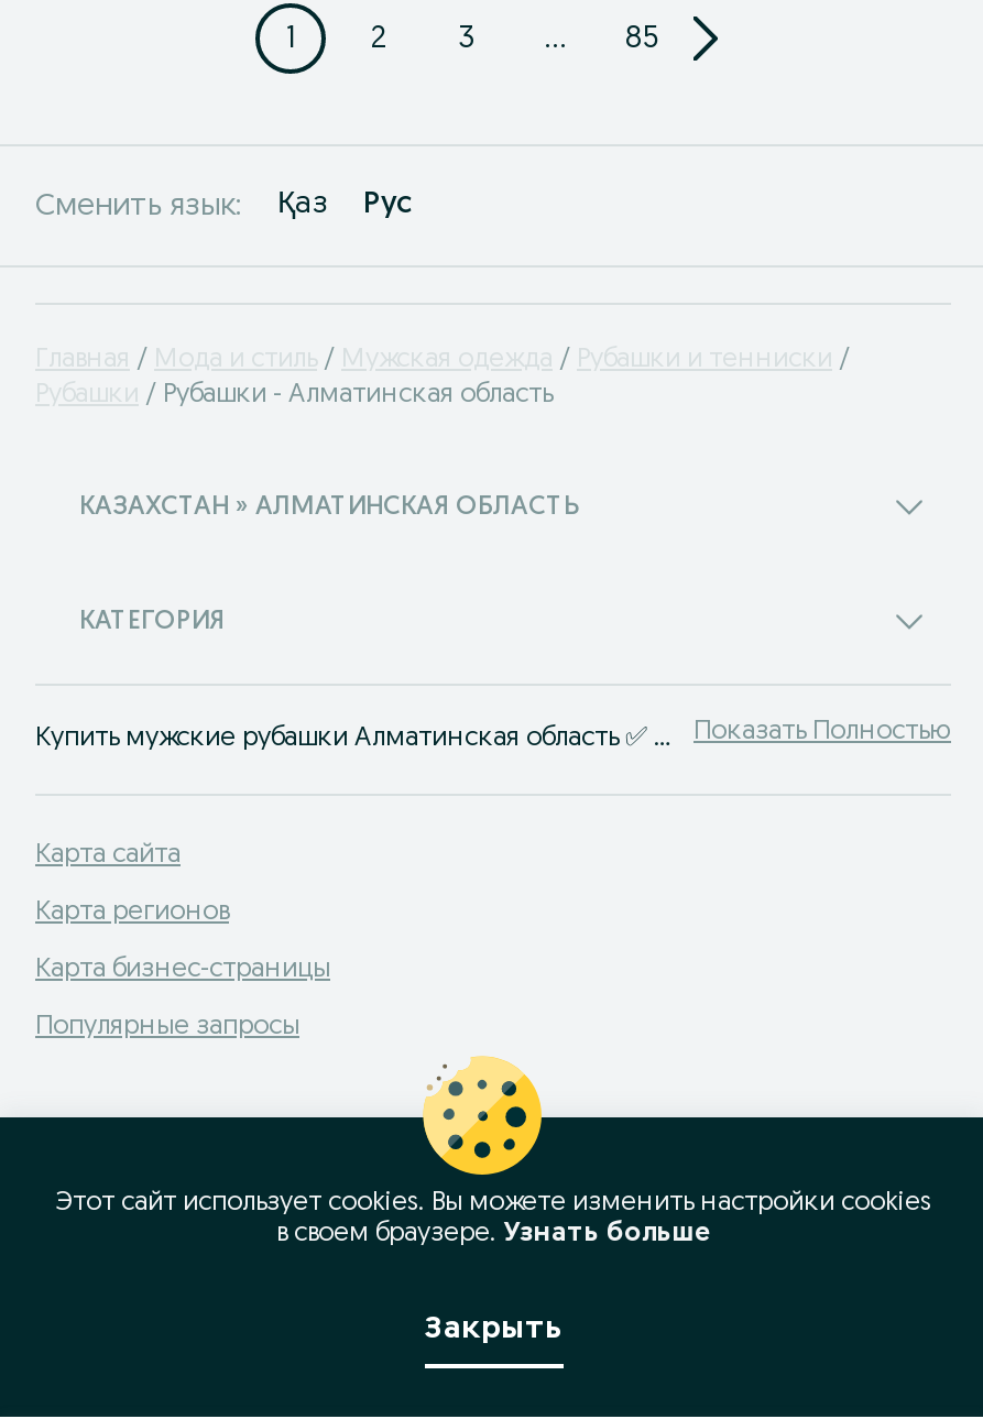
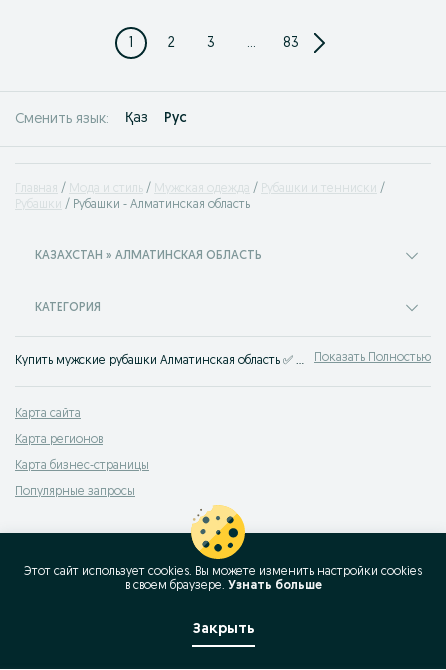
[625,22,660,55] 85 -> [283,35,299,50] 83

